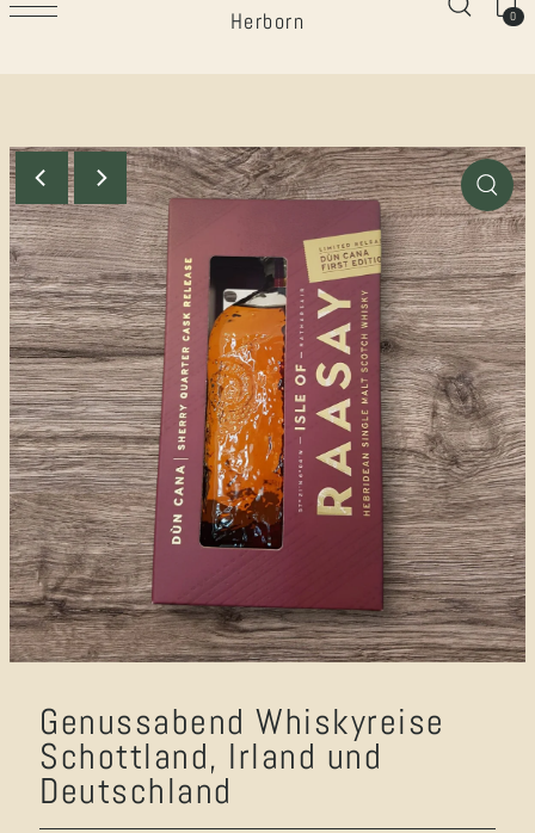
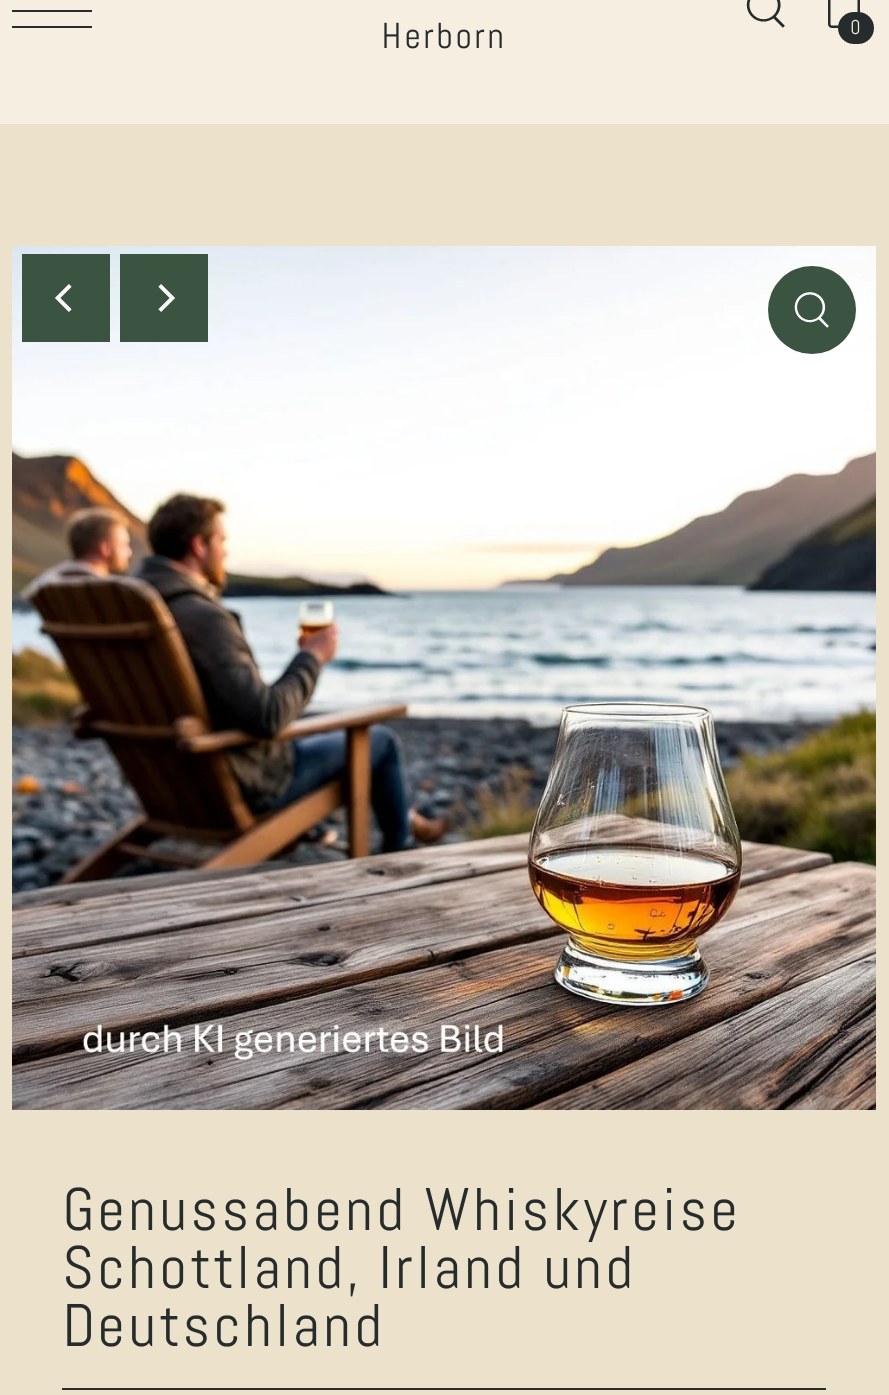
[8,146,527,662] [image] -> [12,246,876,1110] [image]

